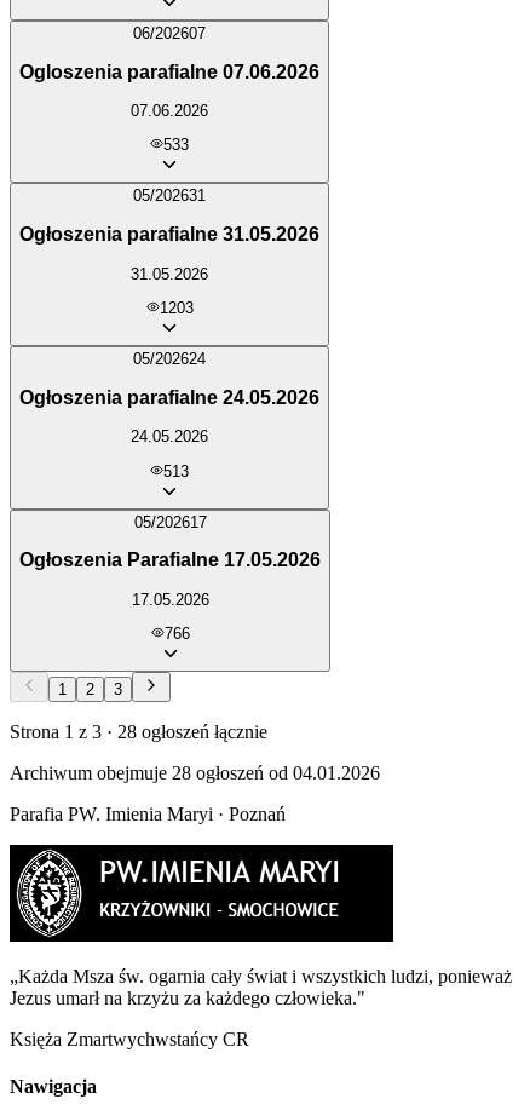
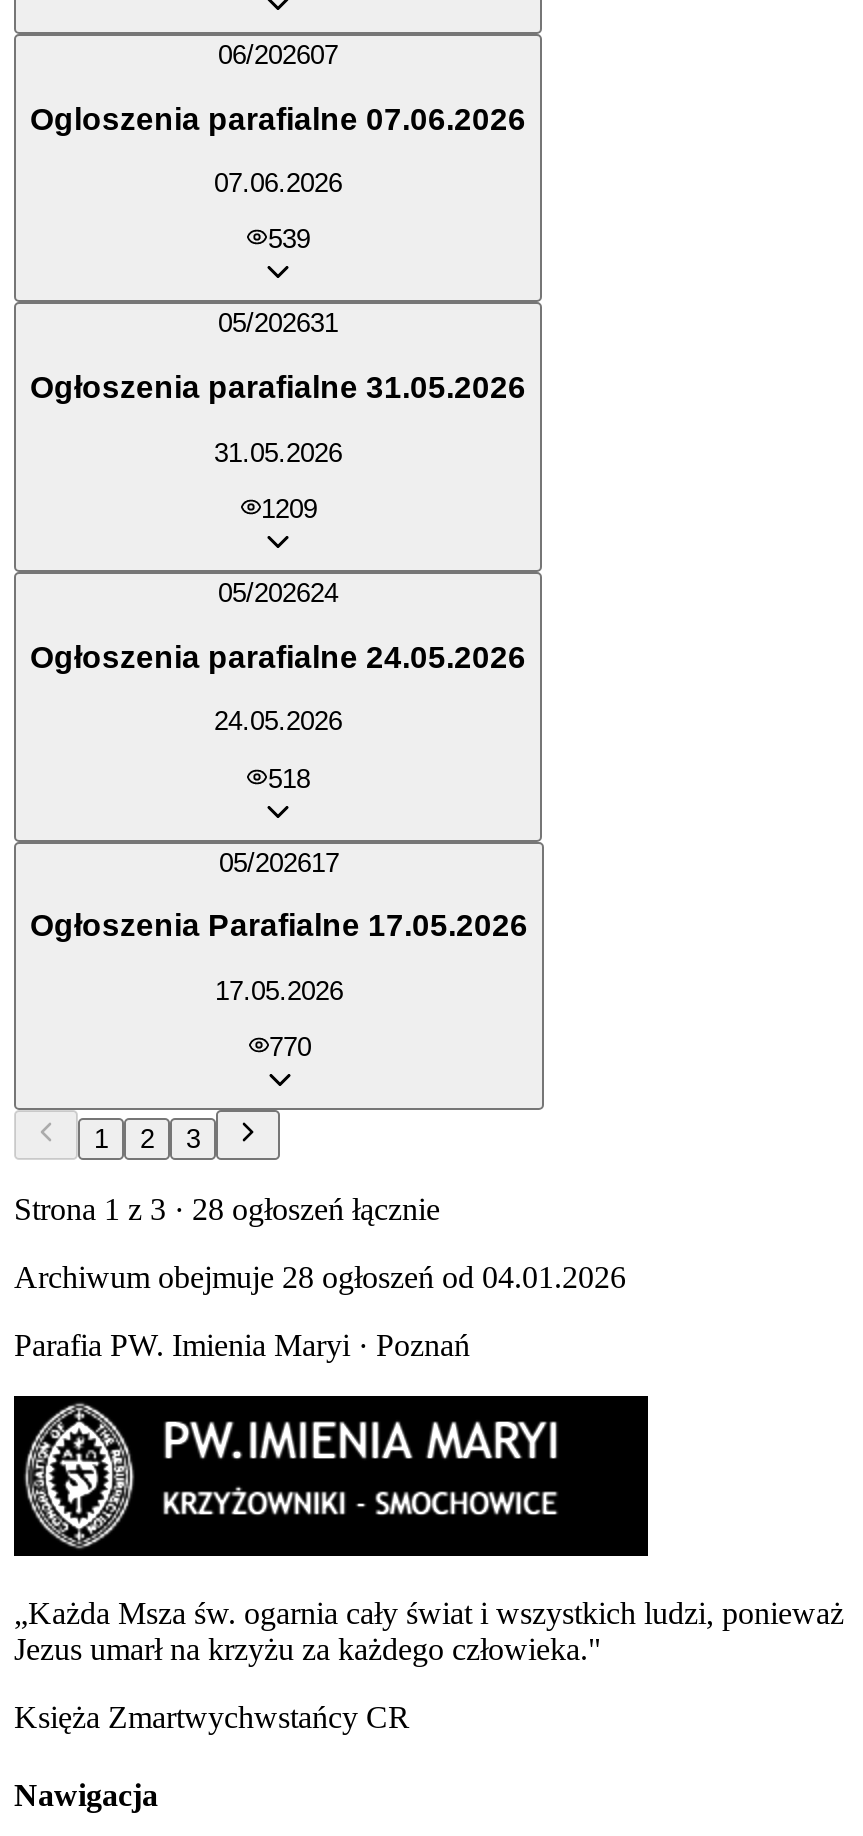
[163,136,189,154] 533 -> [268,225,310,255] 539
[159,299,193,317] 1203 -> [261,494,317,524] 1209
[163,462,189,480] 513 -> [268,763,310,793] 518
[164,625,189,643] 766 -> [269,1032,311,1062] 770

